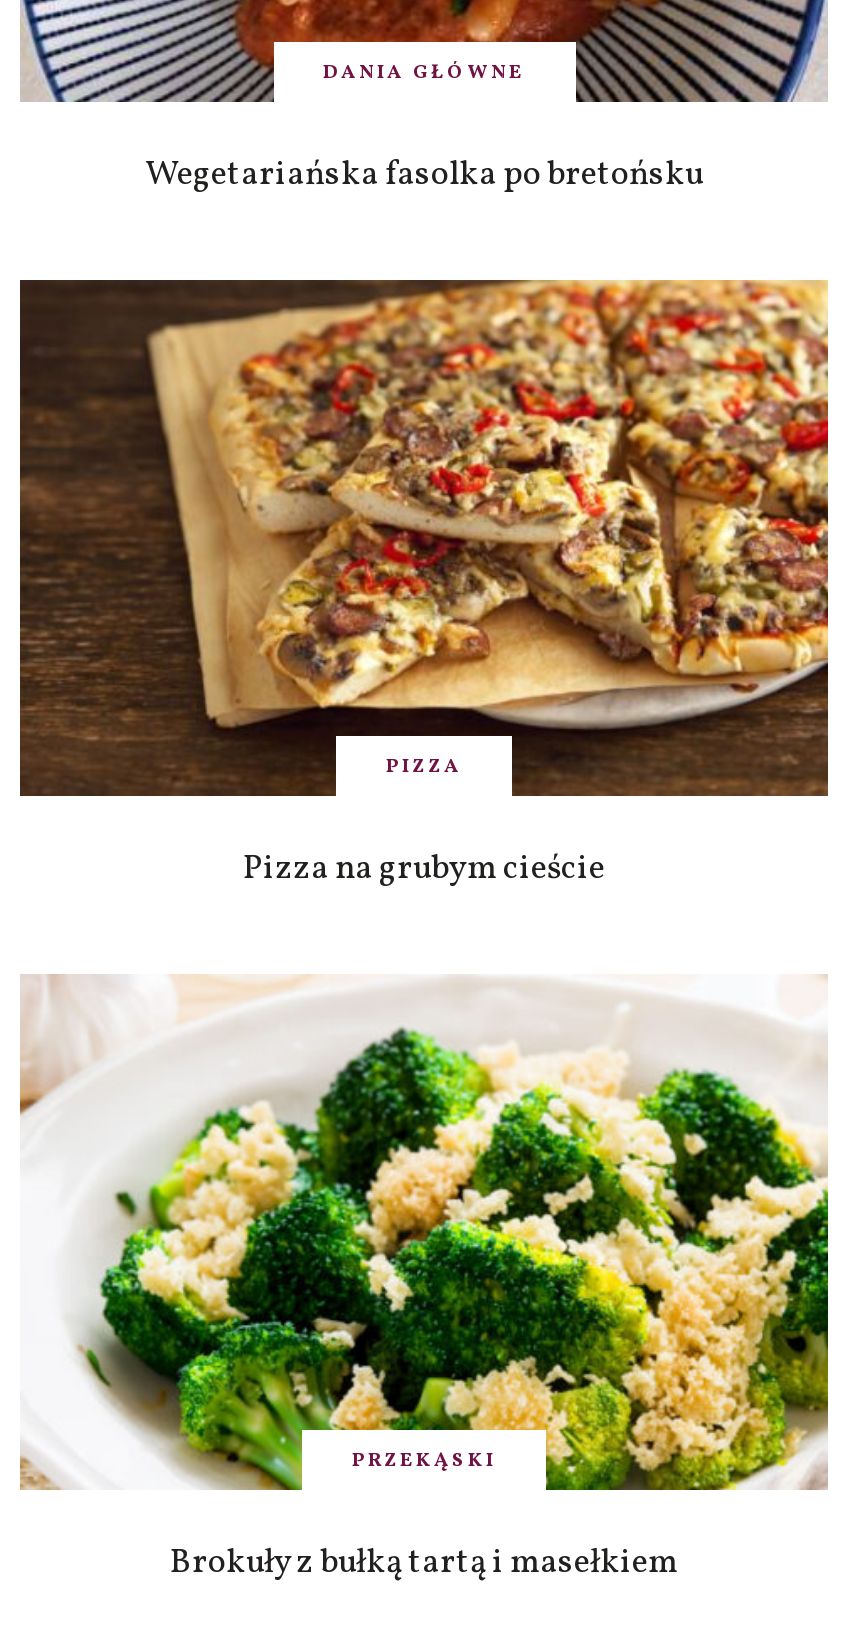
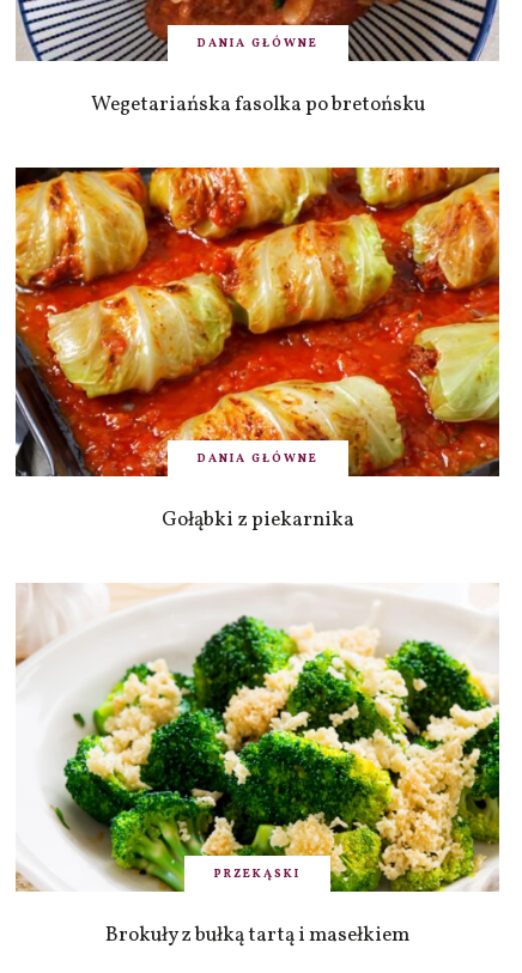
[18,278,830,798] [image] | PIZZA -> [14,166,500,478] [image] | DANIA GŁÓWNE
[243,845,605,891] Pizza na grubym cieście -> [161,506,354,533] Gołąbki z piekarnika

